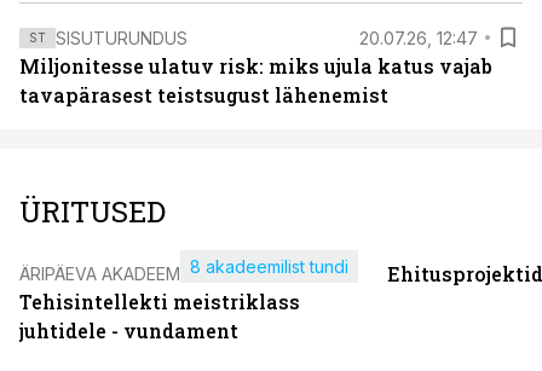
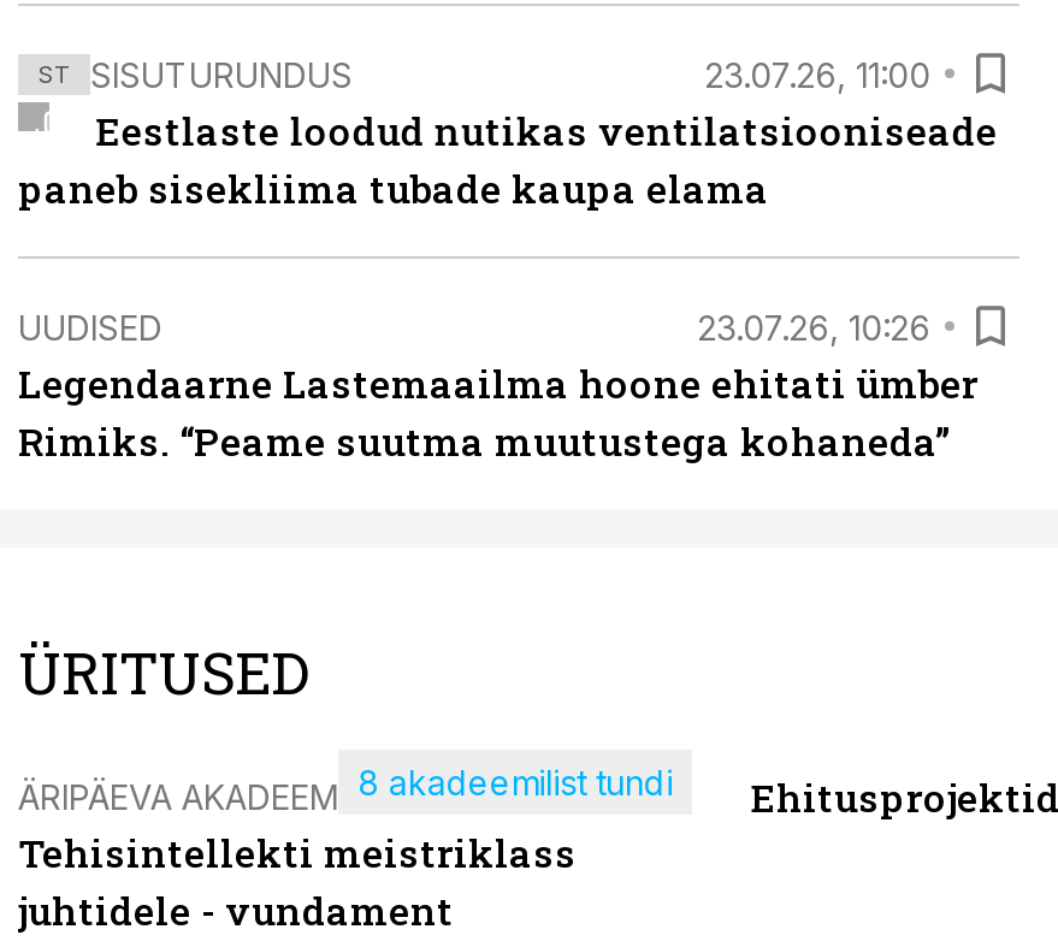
[19,27,492,108] 20.07.26, 12:47 | Miljonitesse ulatuv risk: miks ujula katus vajab | tavapärasest teistsugust lähenemist -> [18,53,998,466] 23.07.26, 11:00 | Eestlaste loodud nutikas ventilatsiooniseade | paneb sisekliima tubade kaupa elama | UUDISED | 23.07.26, 10:26 | Legendaarne Lastemaailma hoone ehitati ümber | Rimiks. “Peame suutma muutustega kohaneda”

